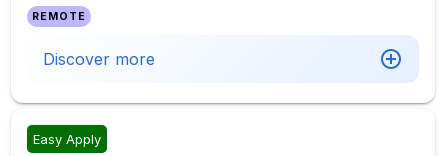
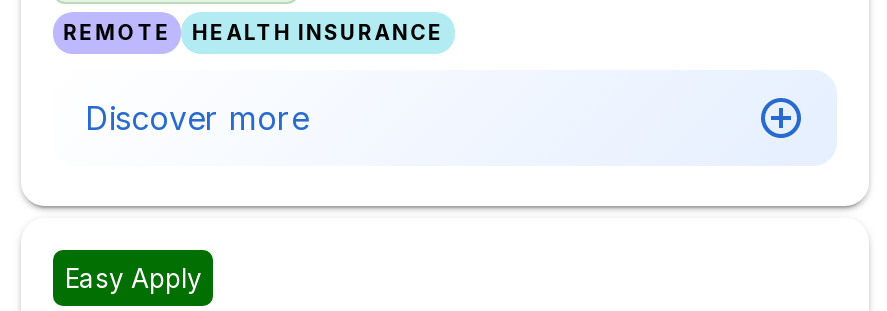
none -> [192,20,444,46] HEALTH INSURANCE

